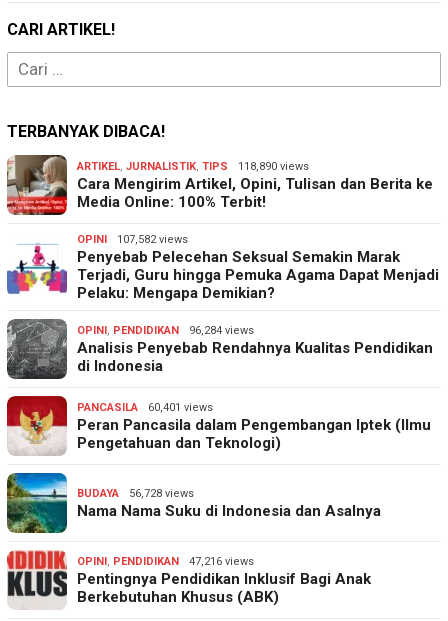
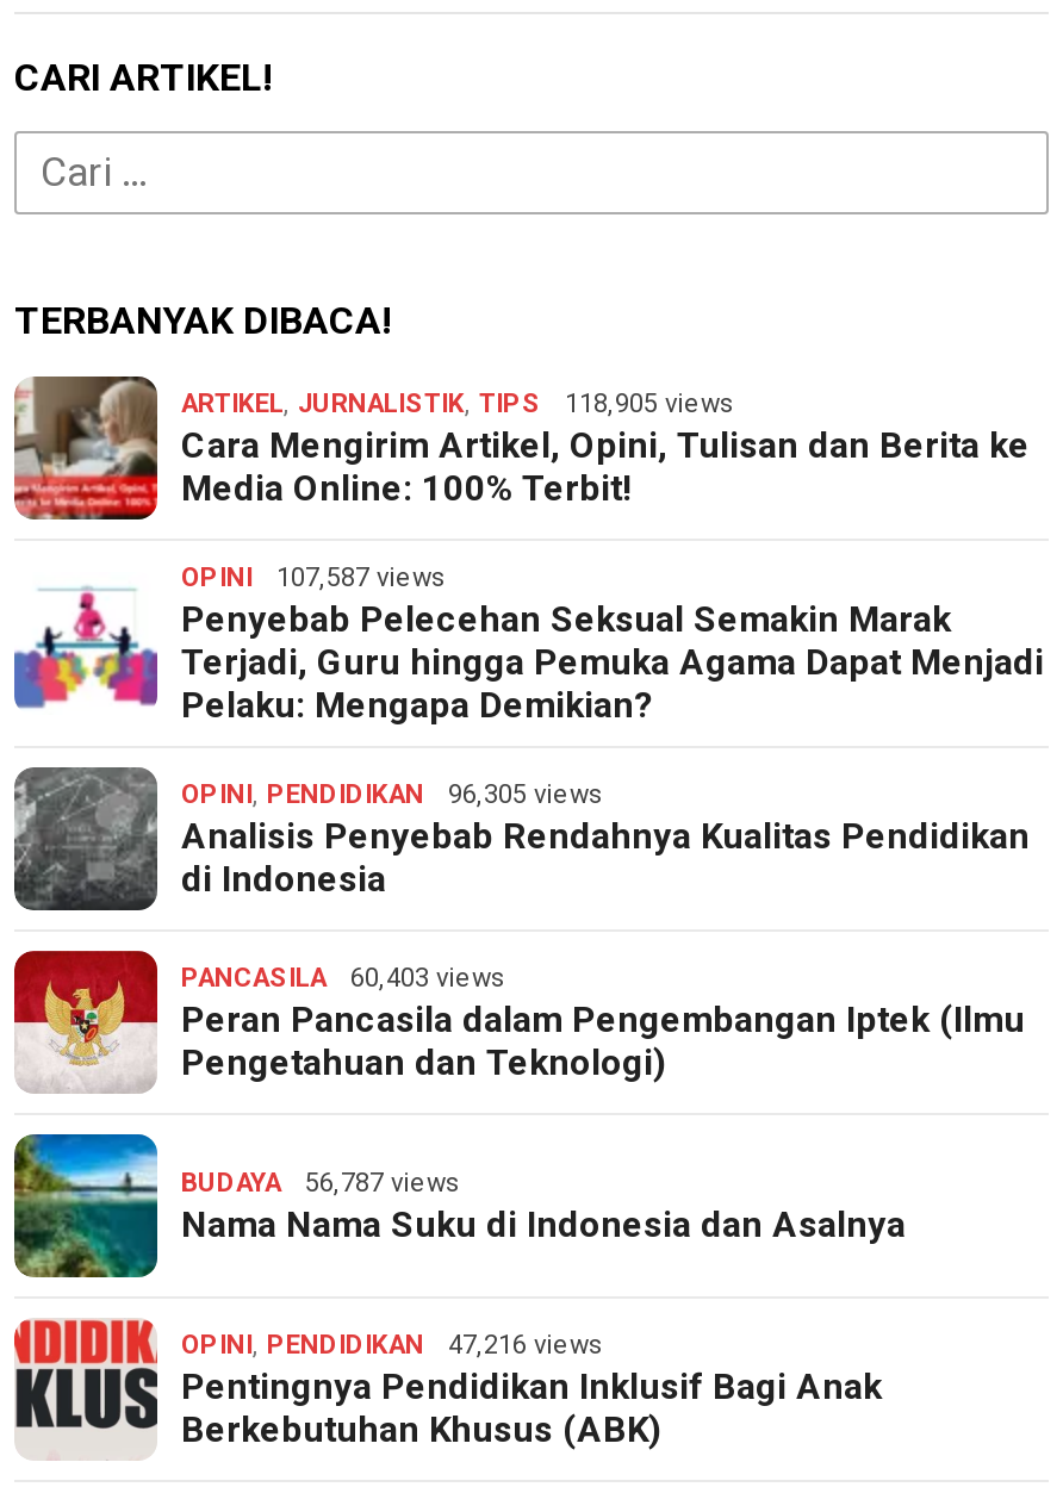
[77,160,309,173] ARTIKEL, JURNALISTIK, TIPS 118,890 views -> [181,389,734,420] ARTIKEL, JURNALISTIK, TIPS 118,905 views
[77,233,188,246] OPINI 107,582 views -> [181,563,446,594] OPINI 107,587 views
[77,324,254,337] OPINI, PENDIDIKAN 96,284 views -> [181,780,603,811] OPINI, PENDIDIKAN 96,305 views
[77,401,213,414] PANCASILA 60,401 views -> [181,963,505,994] PANCASILA 60,403 views
[77,487,194,500] BUDAYA 56,728 views -> [181,1168,460,1199] BUDAYA 56,787 views

